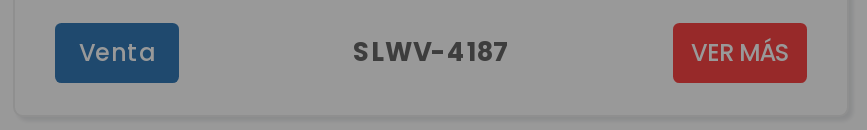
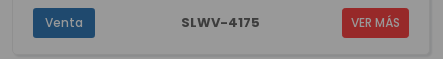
[353,33,509,71] SLWV-4187 -> [181,12,260,31] SLWV-4175

